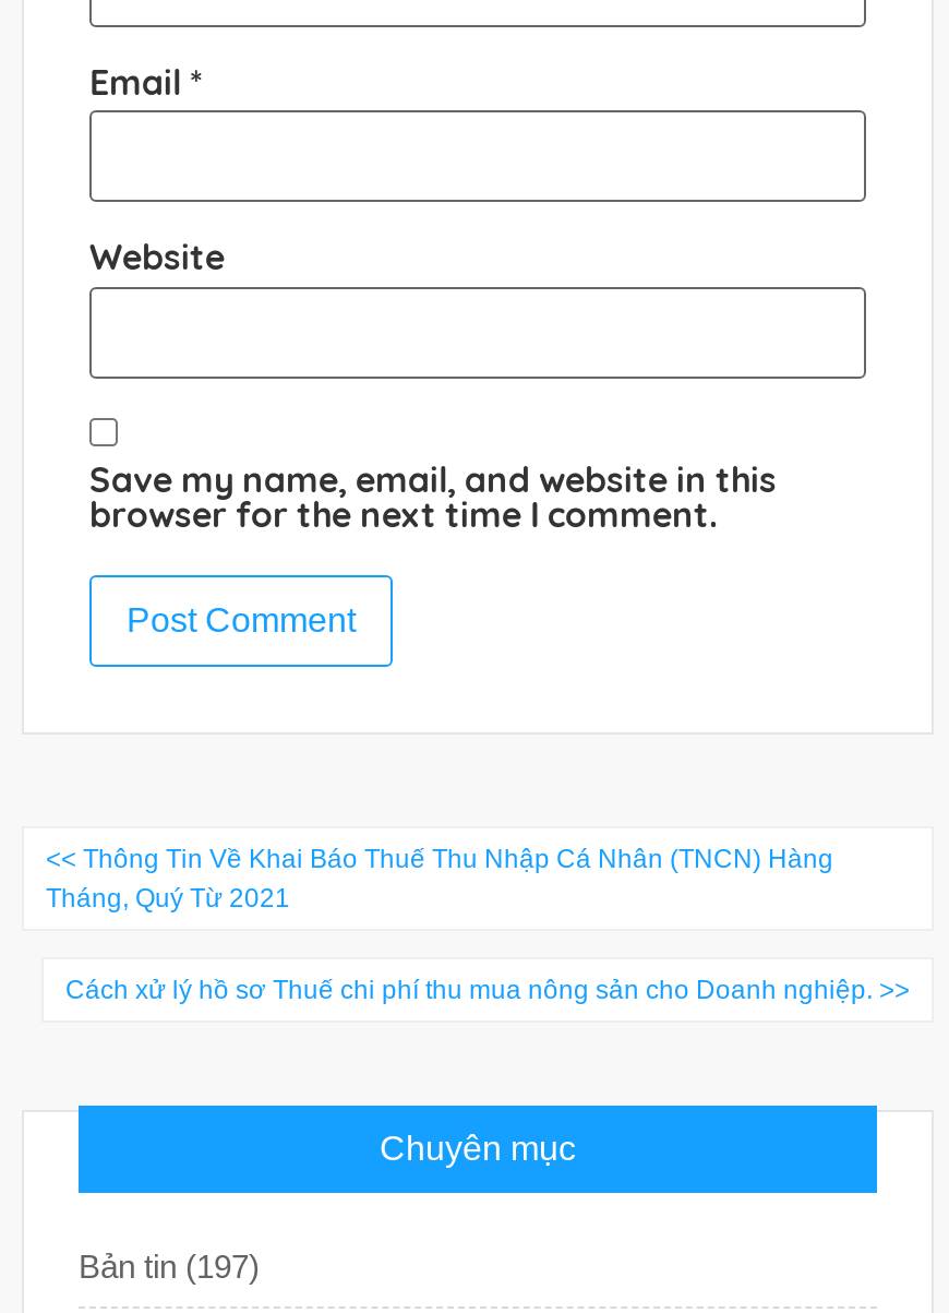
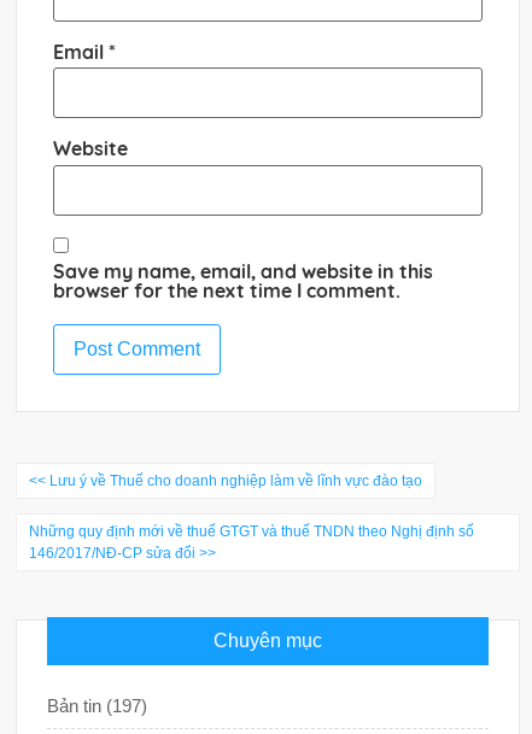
[46,843,833,912] << Thông Tin Về Khai Báo Thuế Thu Nhập Cá Nhân (TNCN) Hàng | Tháng, Quý Từ 2021 -> [29,472,422,489] << Lưu ý về Thuế cho doanh nghiệp làm về lĩnh vực đào tạo
[65,974,910,1004] Cách xử lý hồ sơ Thuế chi phí thu mua nông sản cho Doanh nghiệp. >> -> [29,522,474,561] Những quy định mới về thuế GTGT và thuế TNDN theo Nghị định số | 146/2017/NĐ-CP sửa đổi >>

